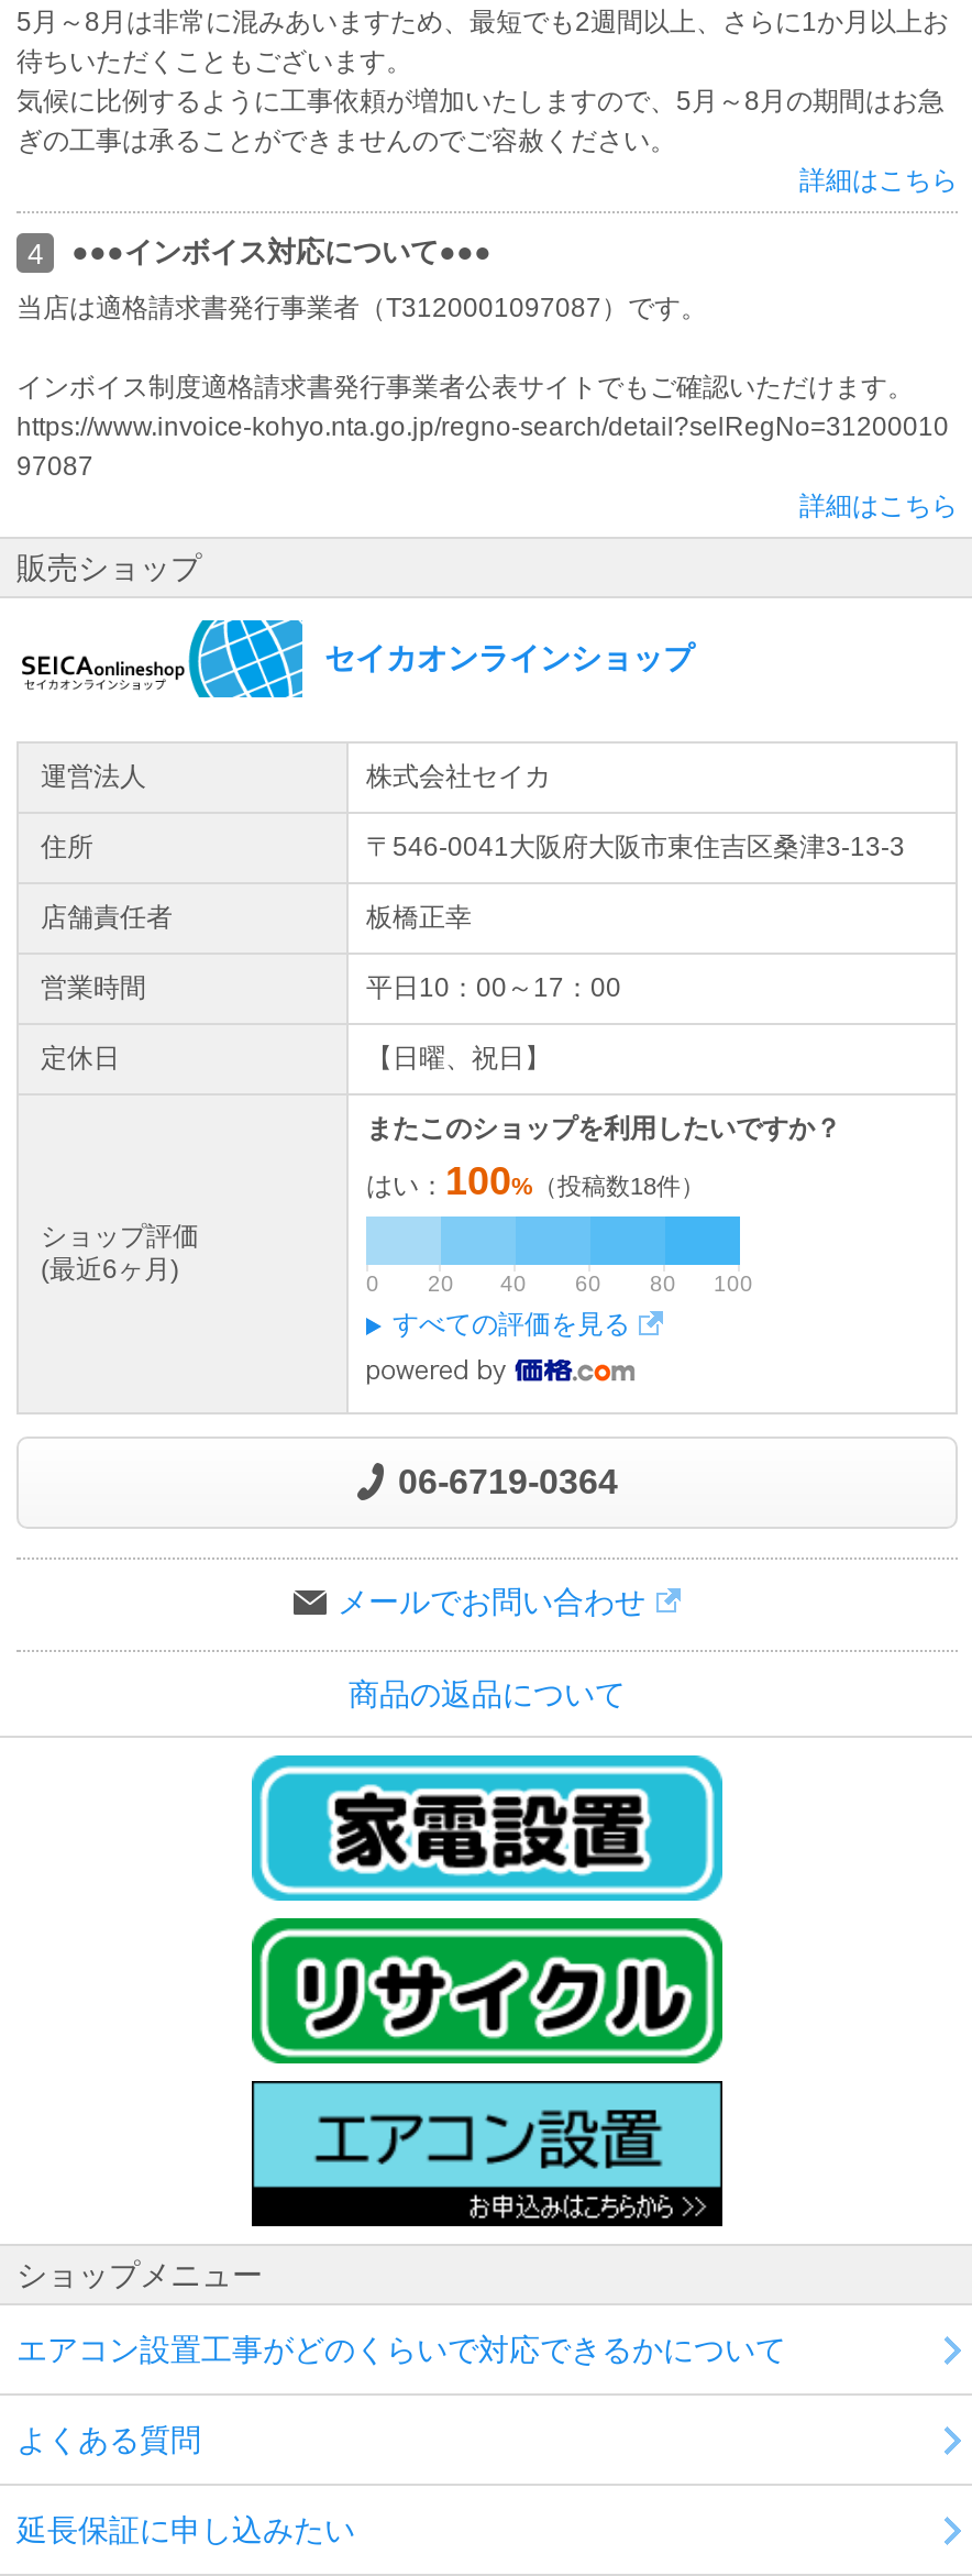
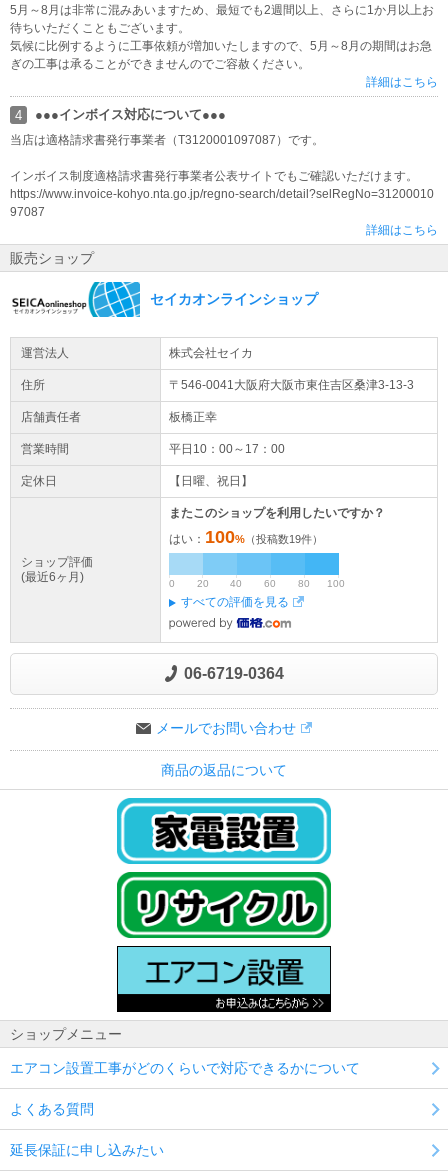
[366,1158,705,1202] はい：100%（投稿数18件） -> [169,527,323,547] はい：100%（投稿数19件）

